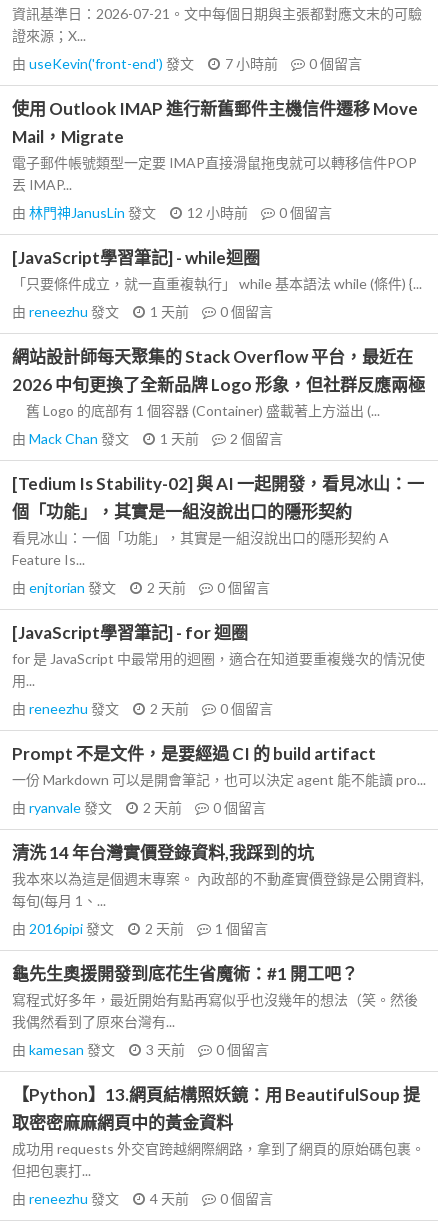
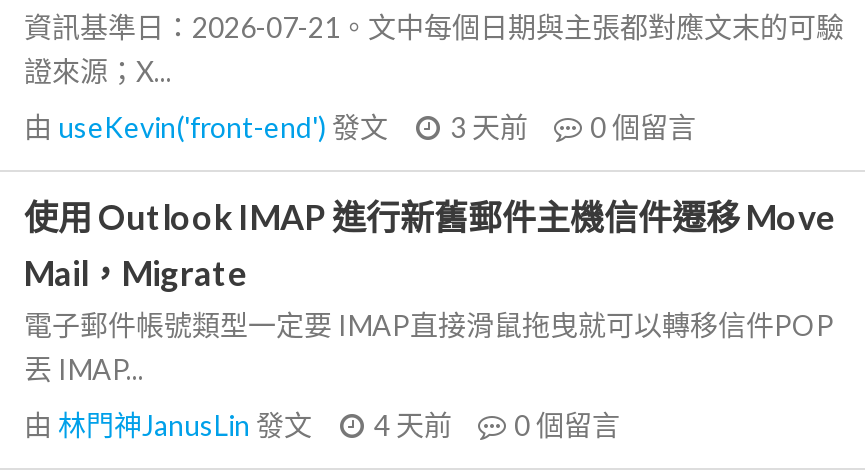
[12,55,362,72] 由useKevin('front-end')發文 7 小時前 0個留言 -> [24,110,696,144] 由useKevin('front-end')發文 3 天前 0個留言
[12,204,426,1207] 12 小時前 | 0個留言 | [JavaScript學習筆記] - while迴圈 | 「只要條件成立，就一直重複執行」 while 基本語法 while (條件) {... | 由reneezhu發文 | 1 天前 | 0個留言 | 網站設計師每天聚集的 Stack Overflow 平台，最近在 | 2026 中旬更換了全新品牌 Logo 形象，但社群反應兩極 | 舊 Logo 的底部有 1 個容器 (Container) 盛載著上方溢出 (... | 由Mack Chan發文 | 1 天前 | 2個留言 | [Tedium Is Stability-02] 與 AI 一起開發，看見冰山：一 | 個「功能」，其實是一組沒說出口的隱形契約 | 看見冰山：一個「功能」，其實是一組沒說出口的隱形契約 A | Feature Is... | 由enjtorian發文 | 2 天前 | 0個留言 | [JavaScript學習筆記] - for 迴圈 | for 是 JavaScript 中最常用的迴圈，適合在知道要重複幾次的情況使 | 用... | 由reneezhu發文 | 2 天前 | 0個留言 | Prompt 不是文件，是要經過 CI 的 build artifact | 一份 Markdown 可以是開會筆記，也可以決定 agent 能不能讀 pro... | 由ryanvale發文 | 2 天前 | 0個留言 | 清洗 14 年台灣實價登錄資料,我踩到的坑 | 我本來以為這是個週末專案。 內政部的不動產實價登錄是公開資料, | 每旬(每月 1、... | 由2016pipi發文 | 2 天前 | 1個留言 | 龜先生奧援開發到底花生省魔術：#1 開工吧？ | 寫程式好多年，最近開始有點再寫似乎也沒幾年的想法（笑。然後 | 我偶然看到了原來台灣有... | 由kamesan發文 | 3 天前 | 0個留言 | 【Python】13.網頁結構照妖鏡：用 BeautifulSoup 提 | 取密密麻麻網頁中的黃金資料 | 成功用 requests 外交官跨越網際網路，拿到了網頁的原始碼包裹。 | 但把包裹打... | 由reneezhu發文 -> none

